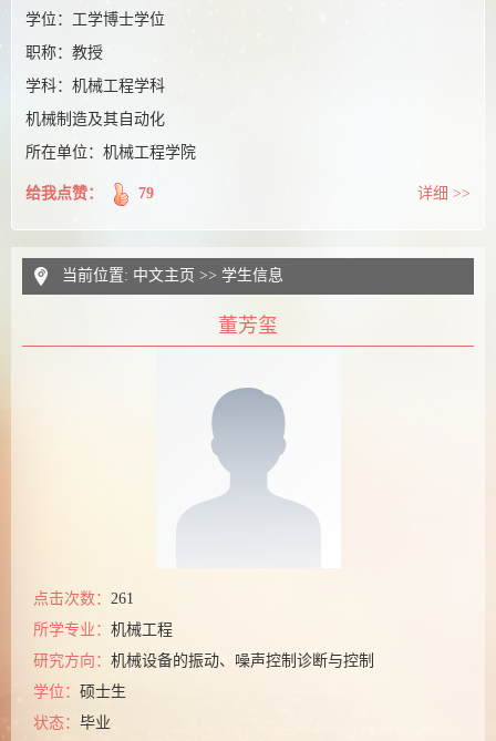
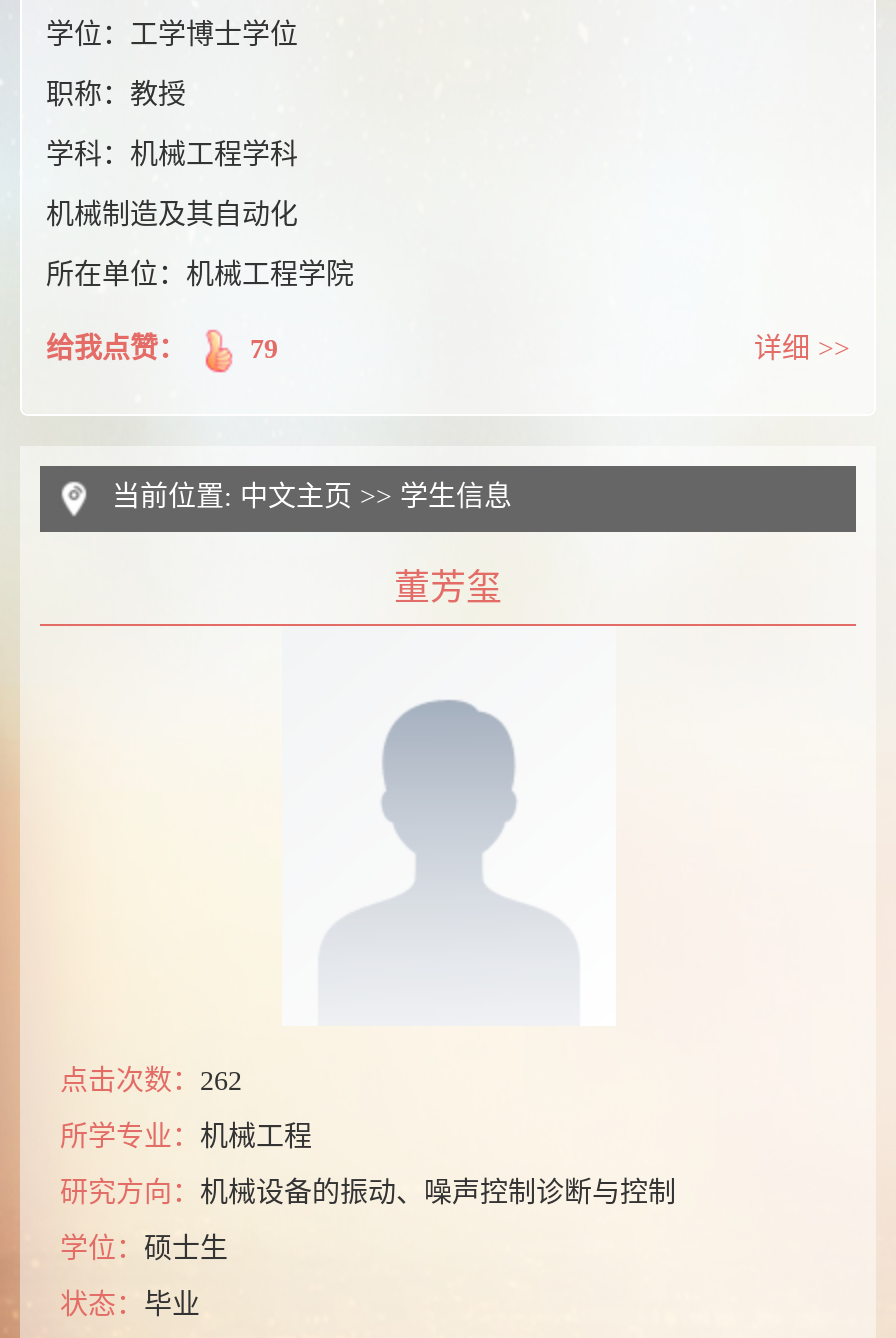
[33,590,134,607] 点击次数：261 -> [60,1066,242,1096] 点击次数：262

